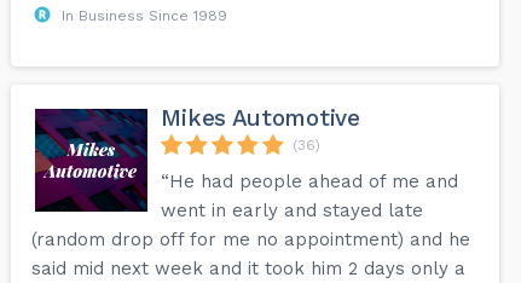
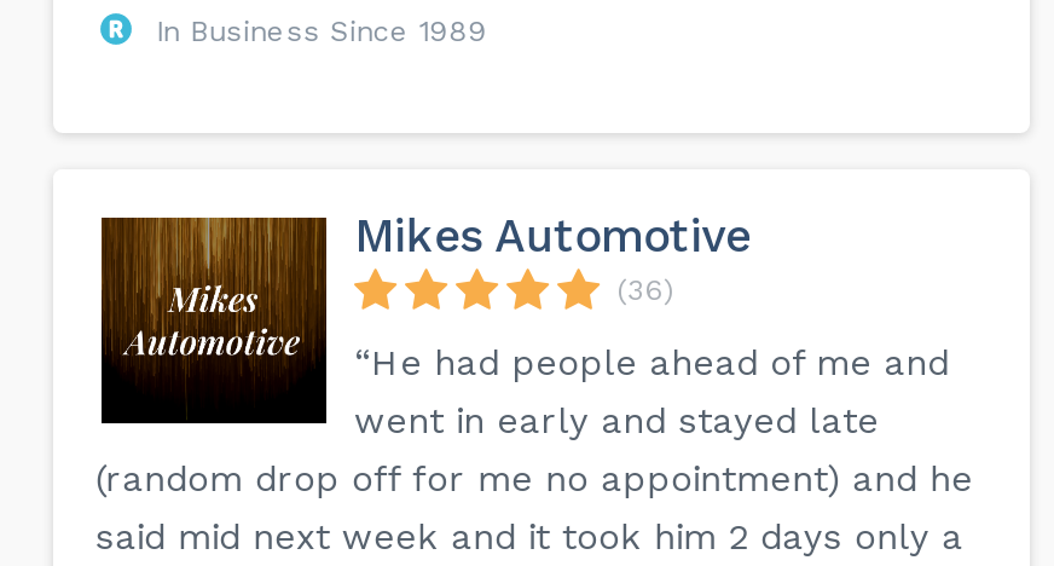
[35,108,147,212] [image] -> [102,215,326,423] [image]

